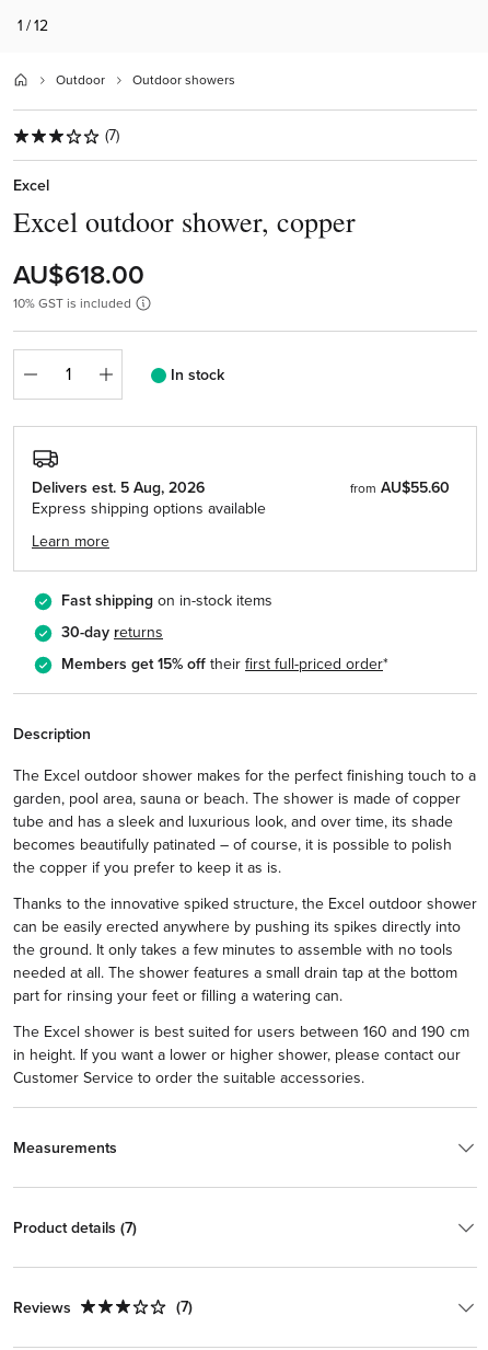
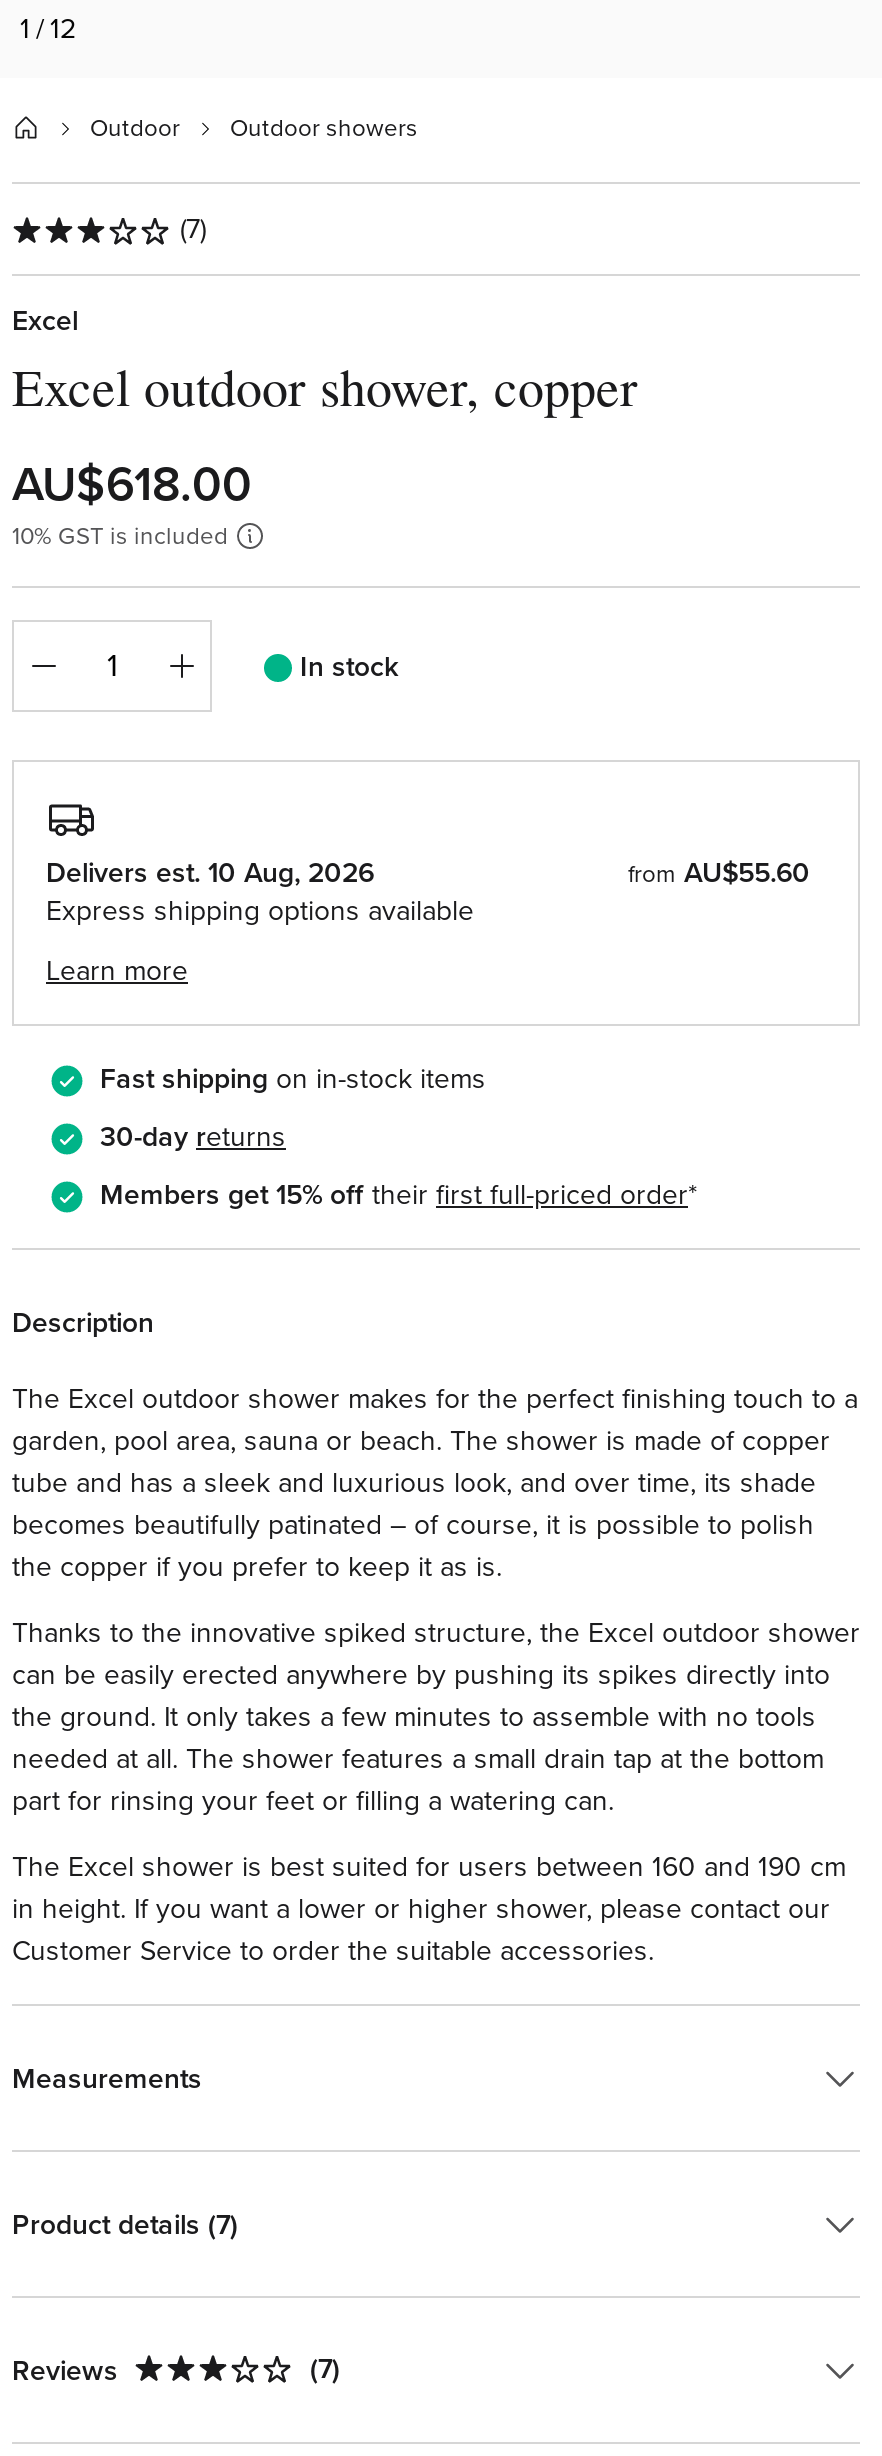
[32,479,205,497] Delivers est. 5 Aug, 2026 -> [46,856,374,890] Delivers est. 10 Aug, 2026

